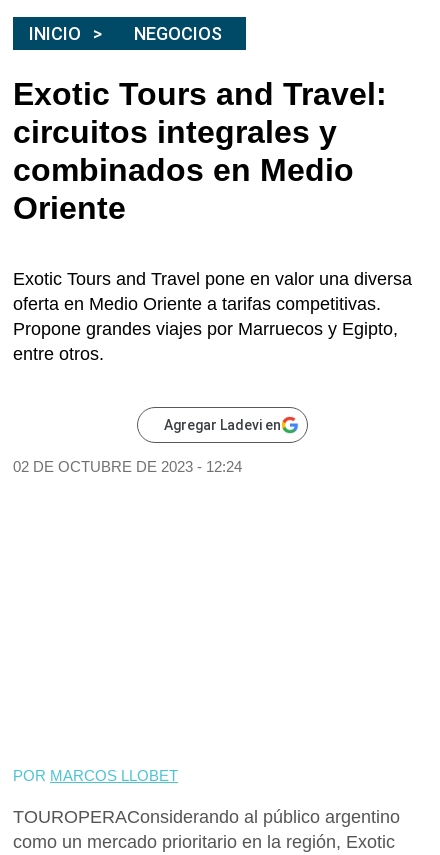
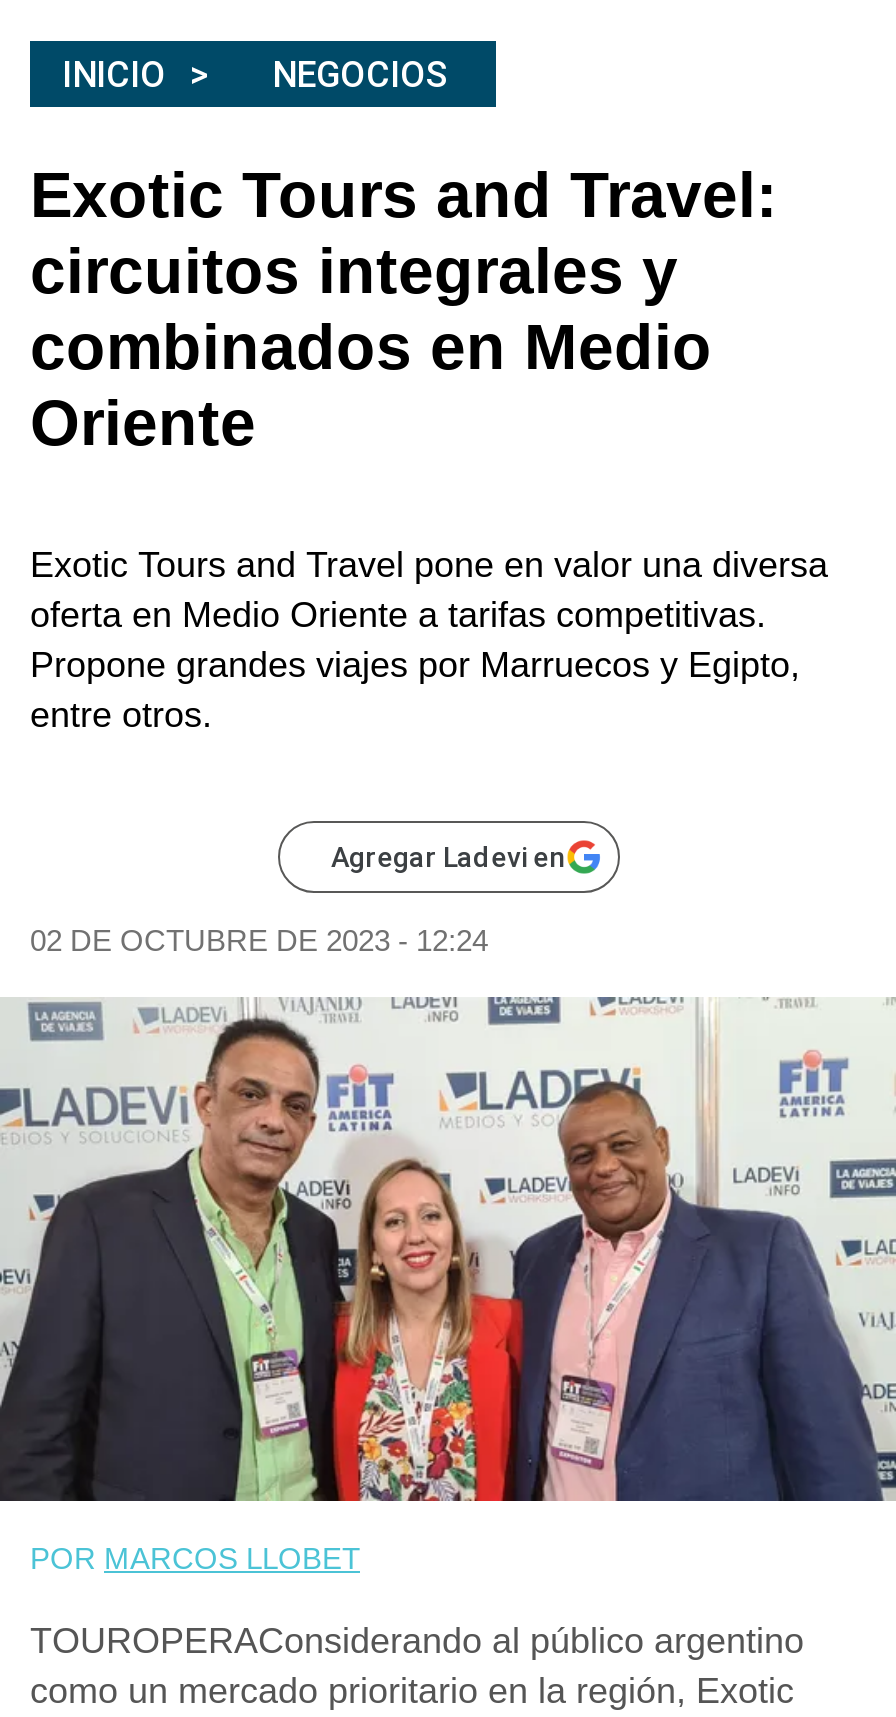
none -> [6,995,890,1503] [image]

